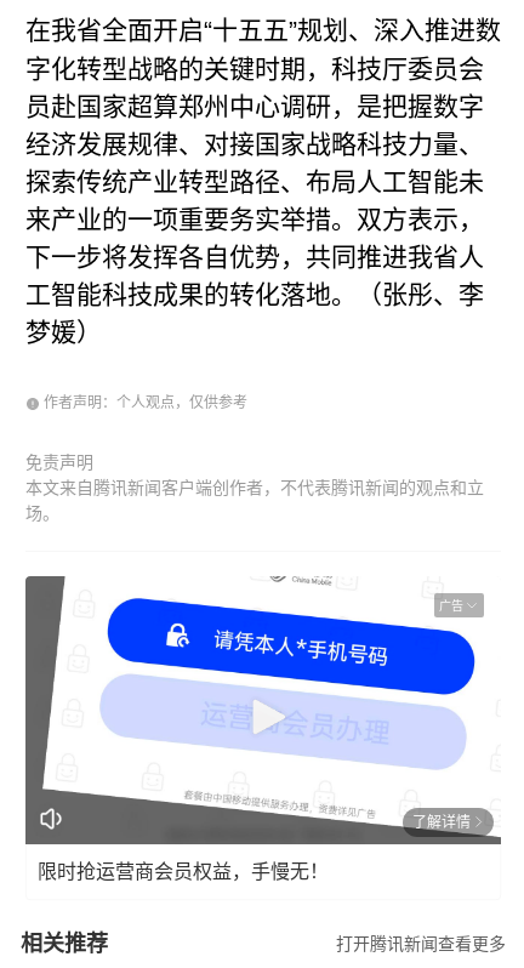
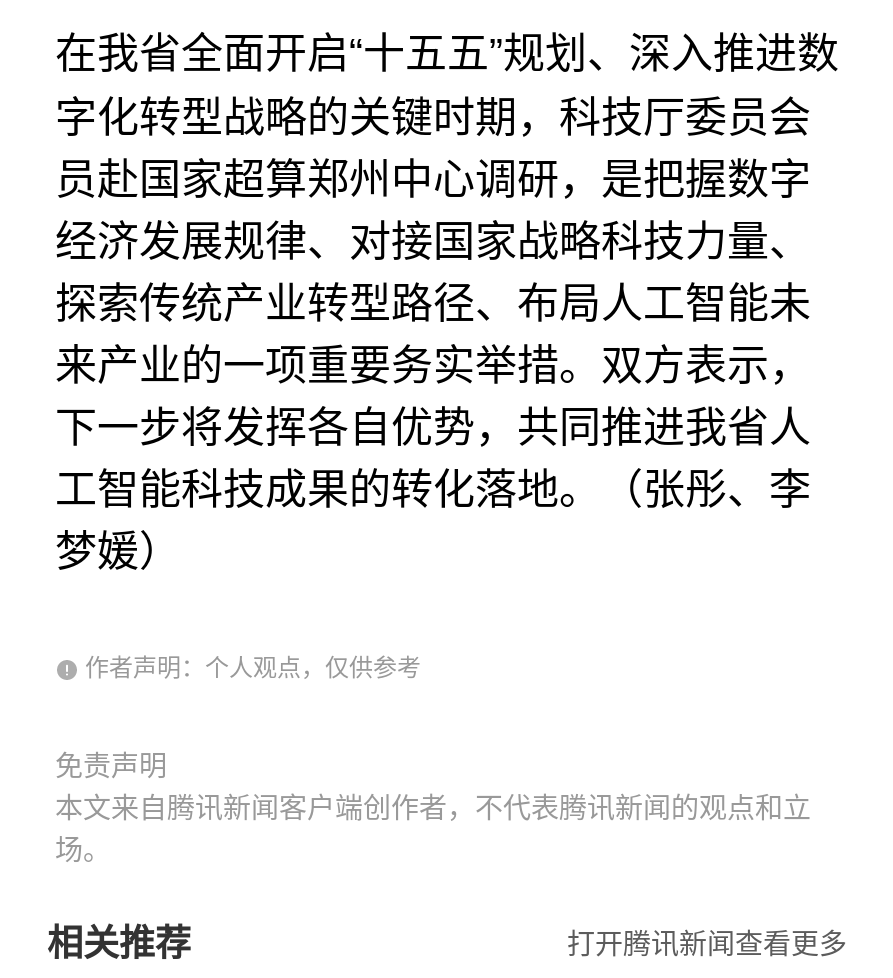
[24,558,502,845] [image] | 广告 -> none
[38,813,471,881] 了解详情 | 限时抢运营商会员权益，手慢无！ -> none

